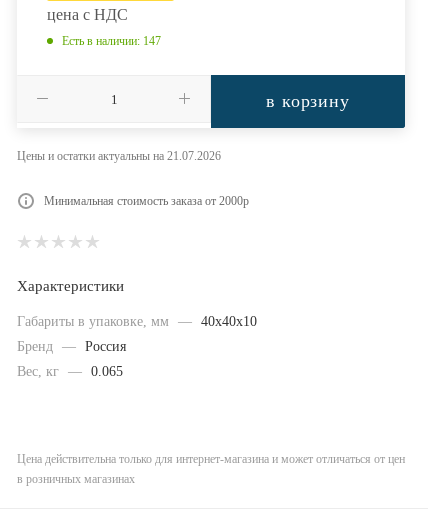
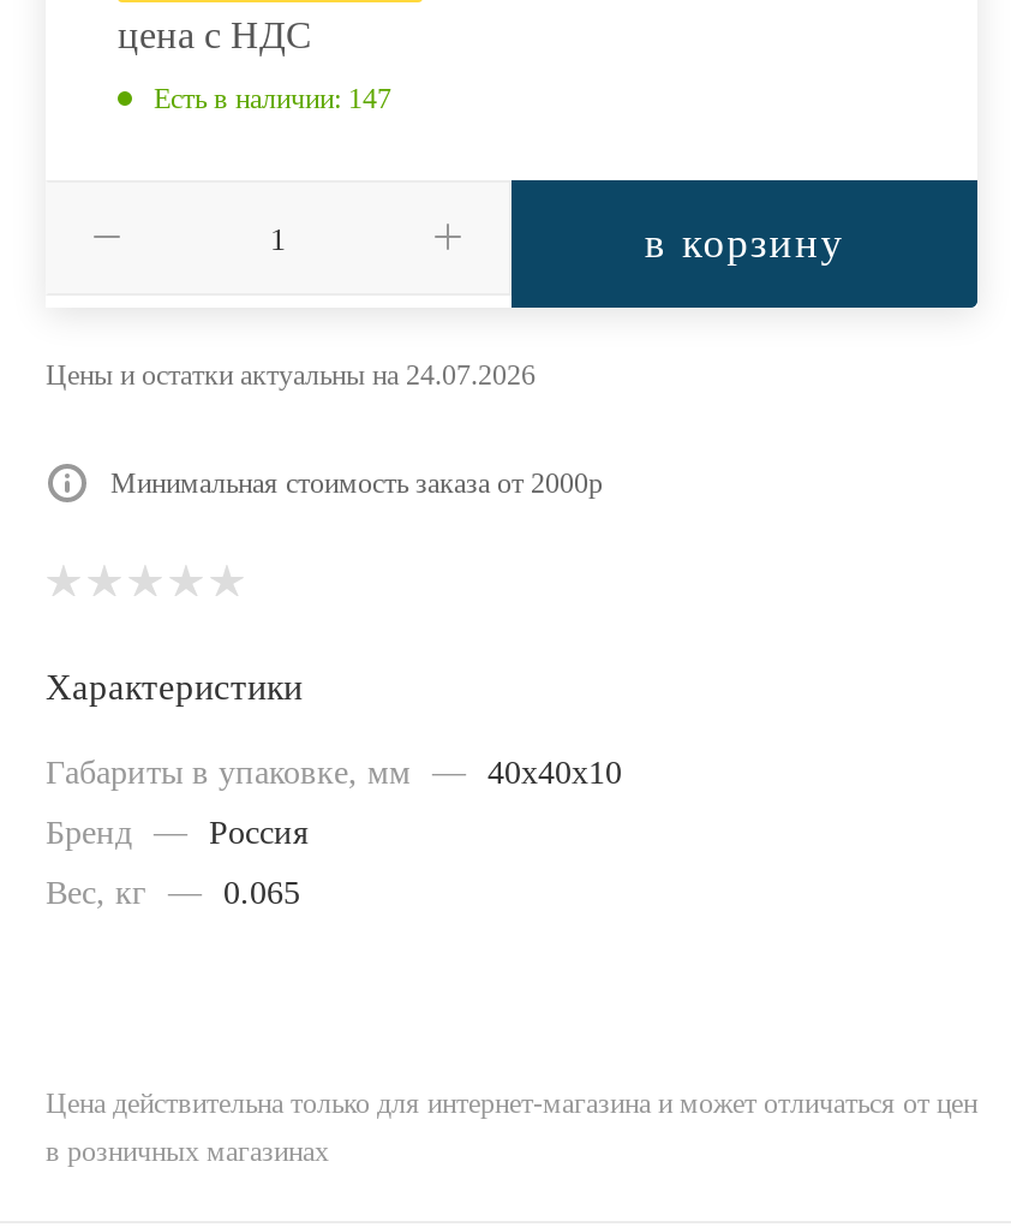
[17,149,221,163] Цены и остатки актуальны на 21.07.2026 -> [46,357,536,391] Цены и остатки актуальны на 24.07.2026

